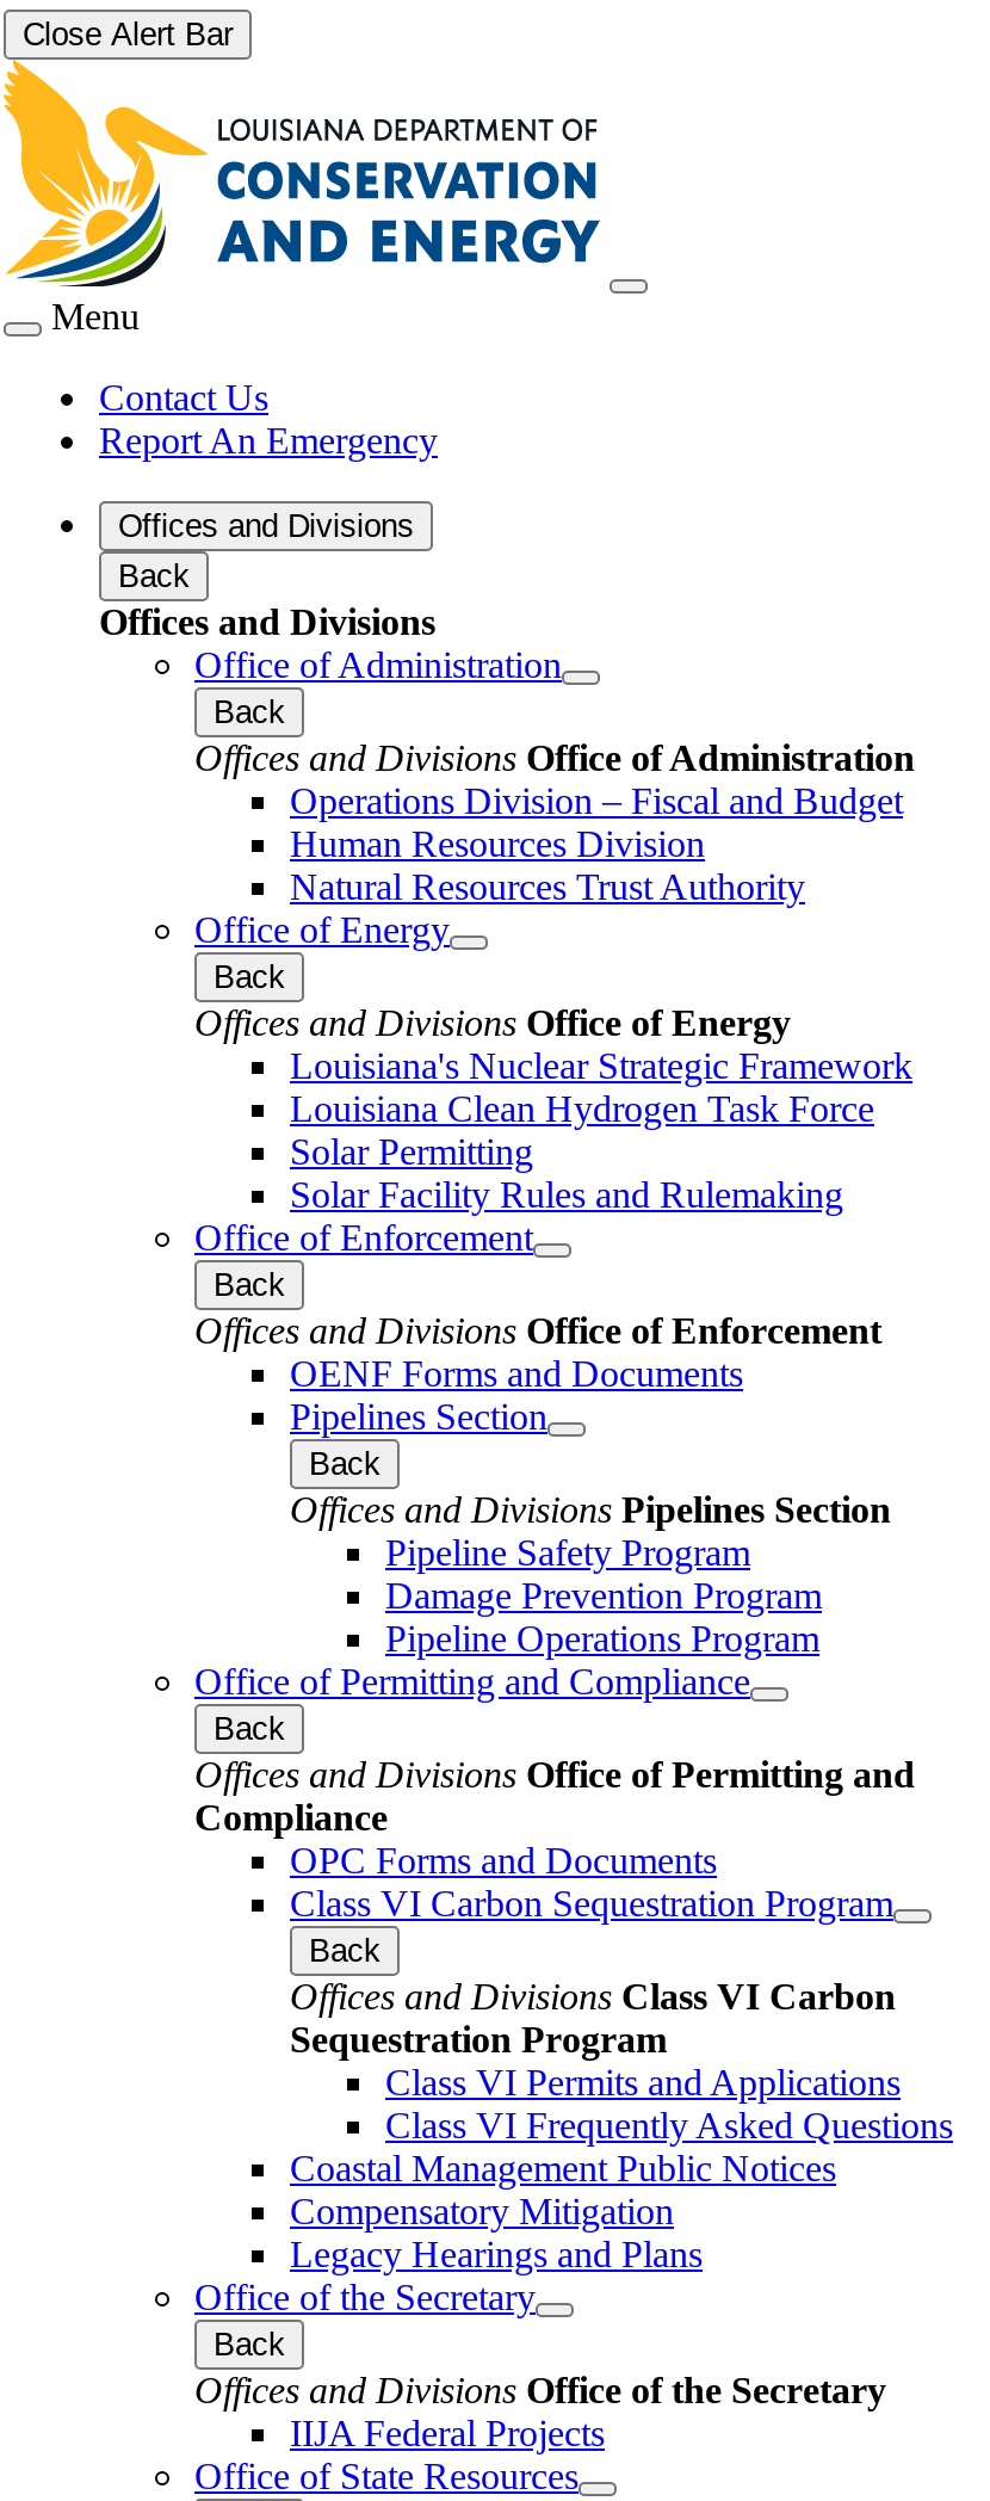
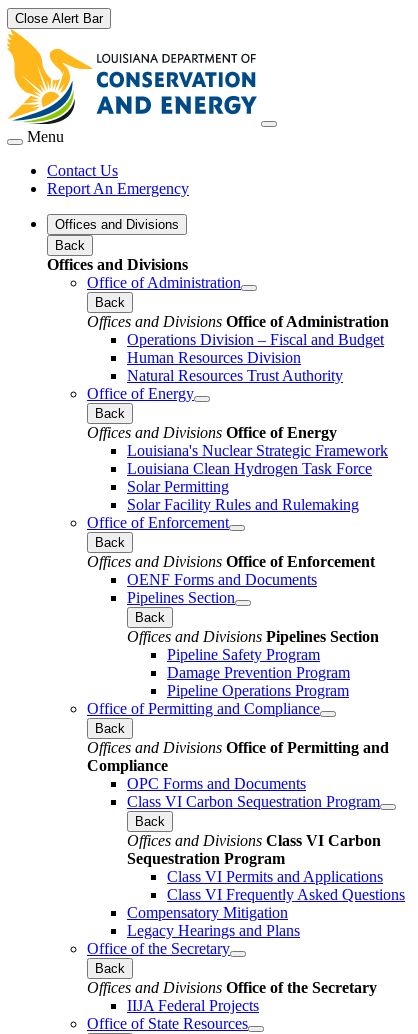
[290,2147,836,2187] Coastal Management Public Notices -> none

